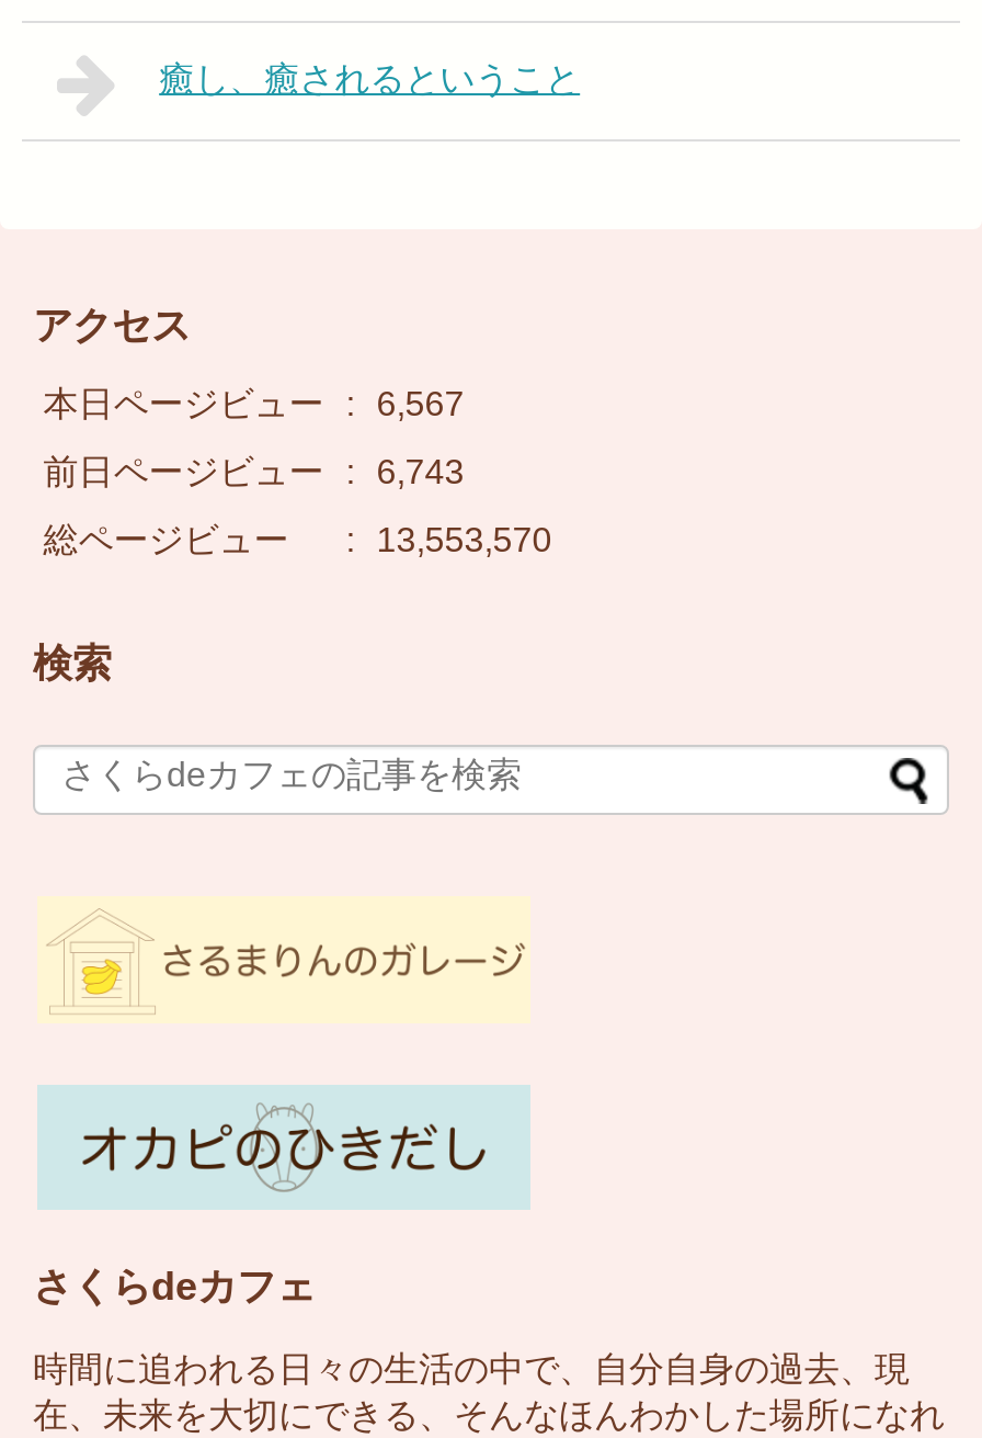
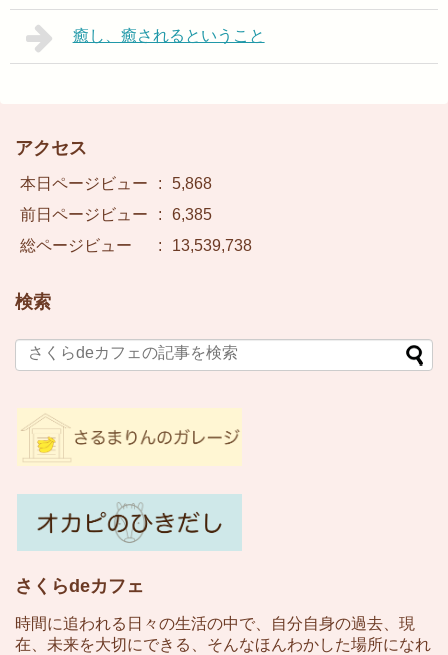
[43,385,464,422] 本日ページビュー : 6,567 -> [20,175,212,192] 本日ページビュー : 5,868
[43,453,464,490] 前日ページビュー : 6,743 -> [20,206,212,223] 前日ページビュー : 6,385
[43,521,552,558] 総ページビュー : 13,553,570 -> [20,237,252,254] 総ページビュー : 13,539,738

